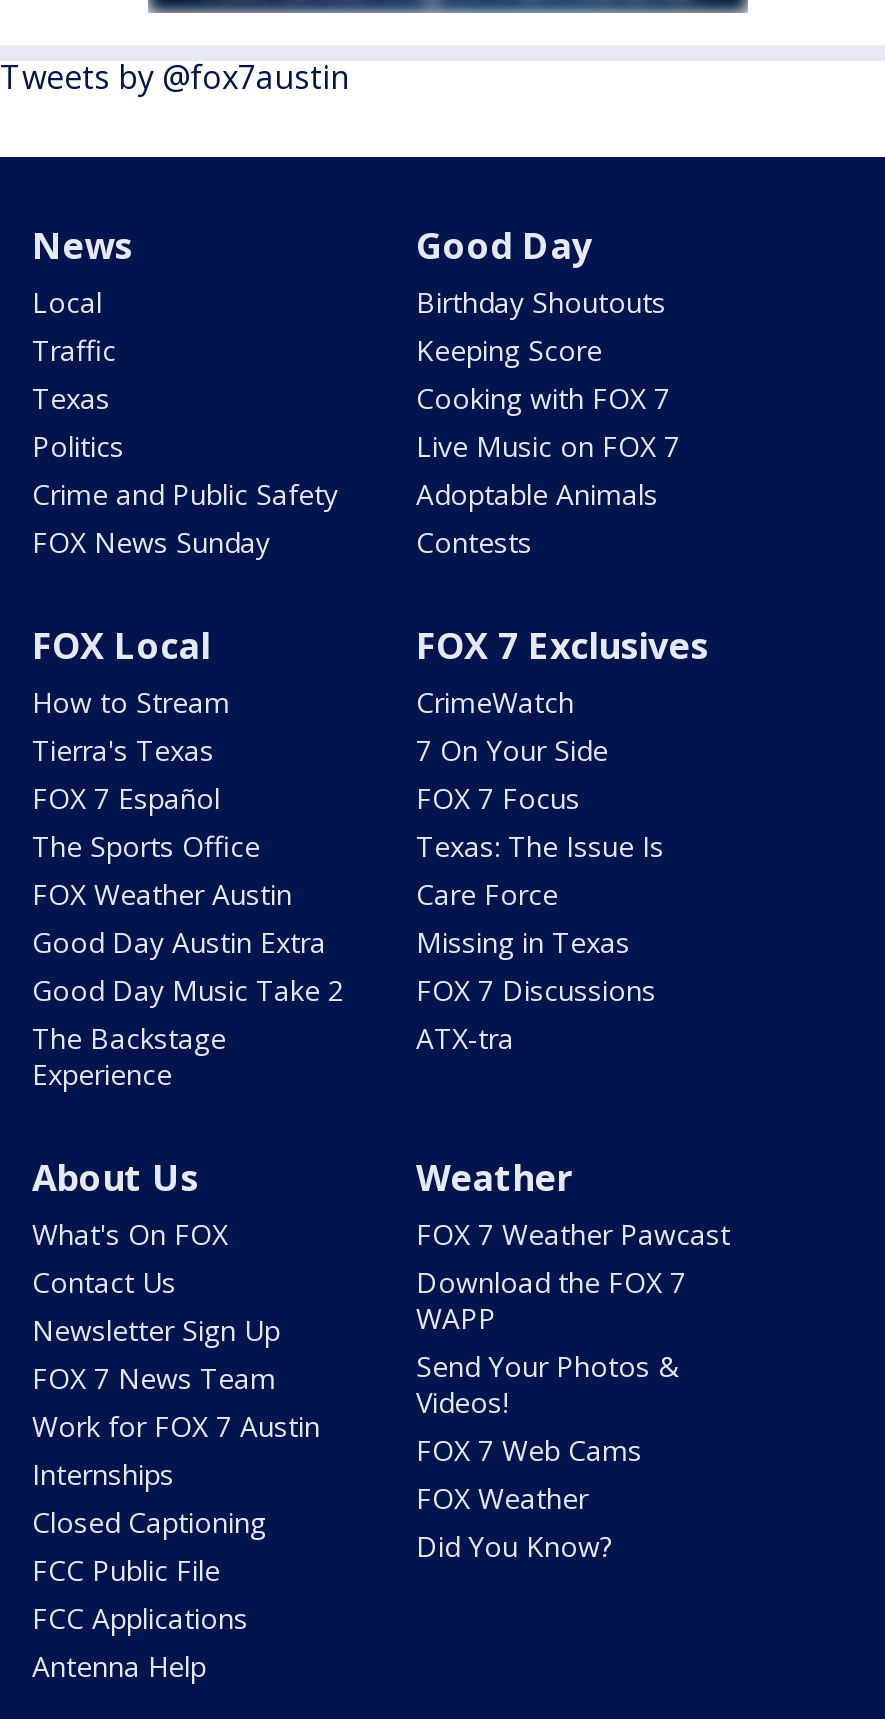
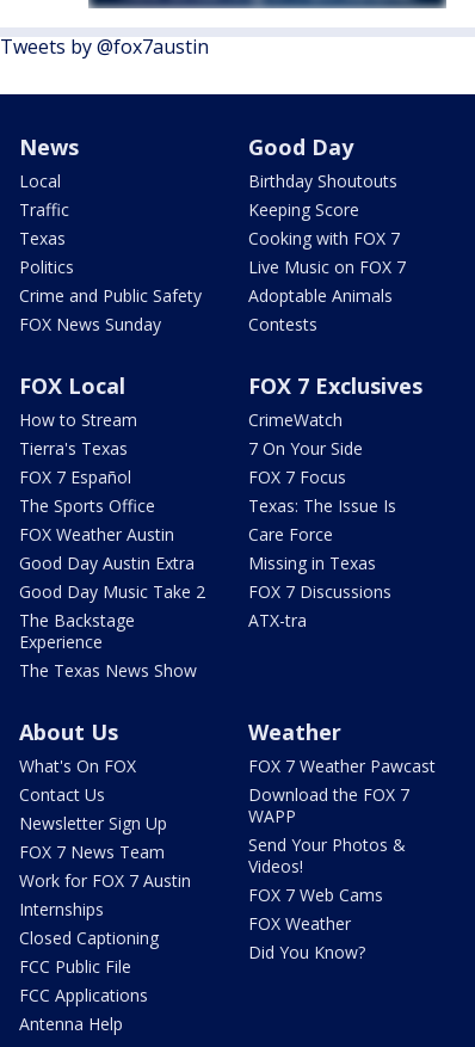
none -> [19,659,197,681] The Texas News Show

